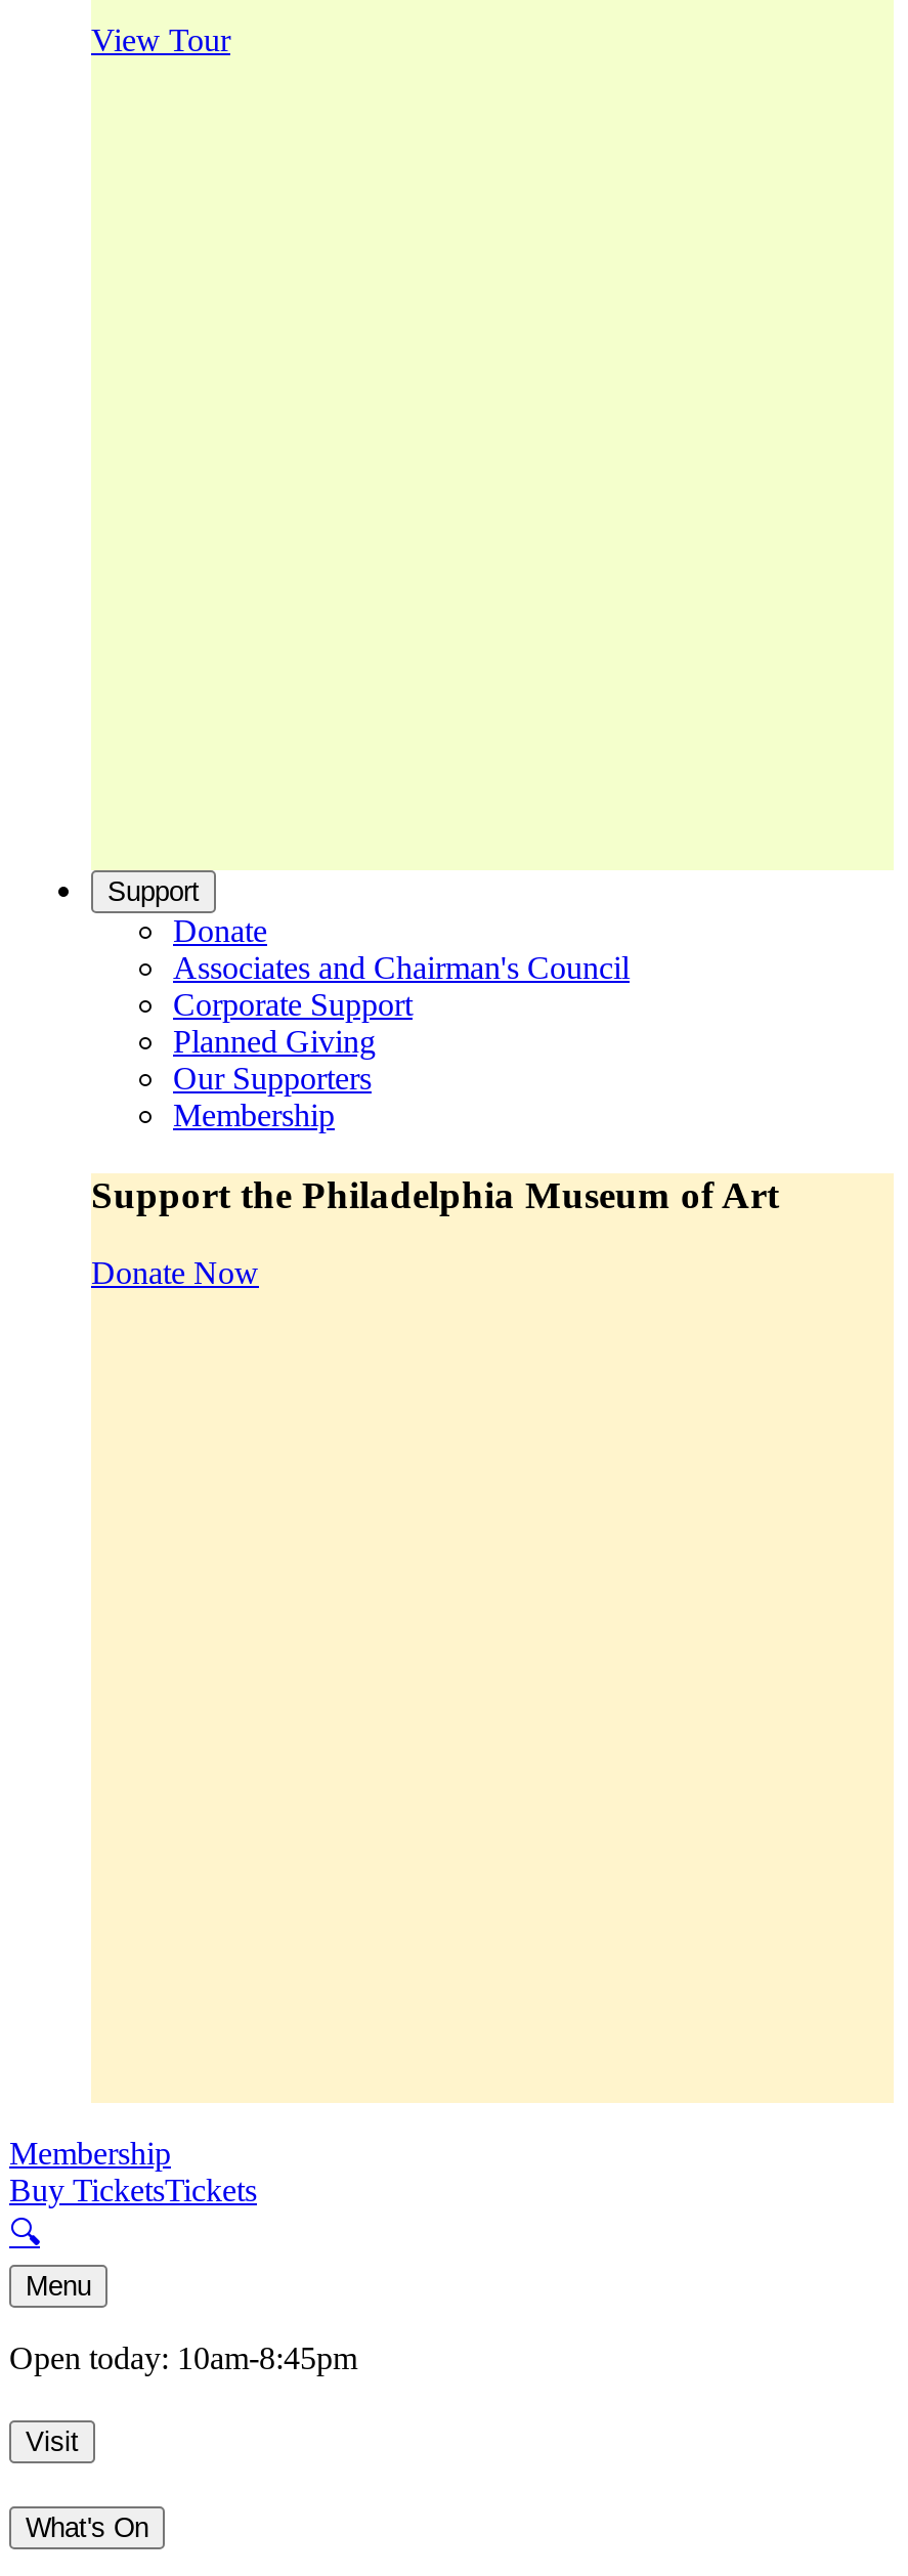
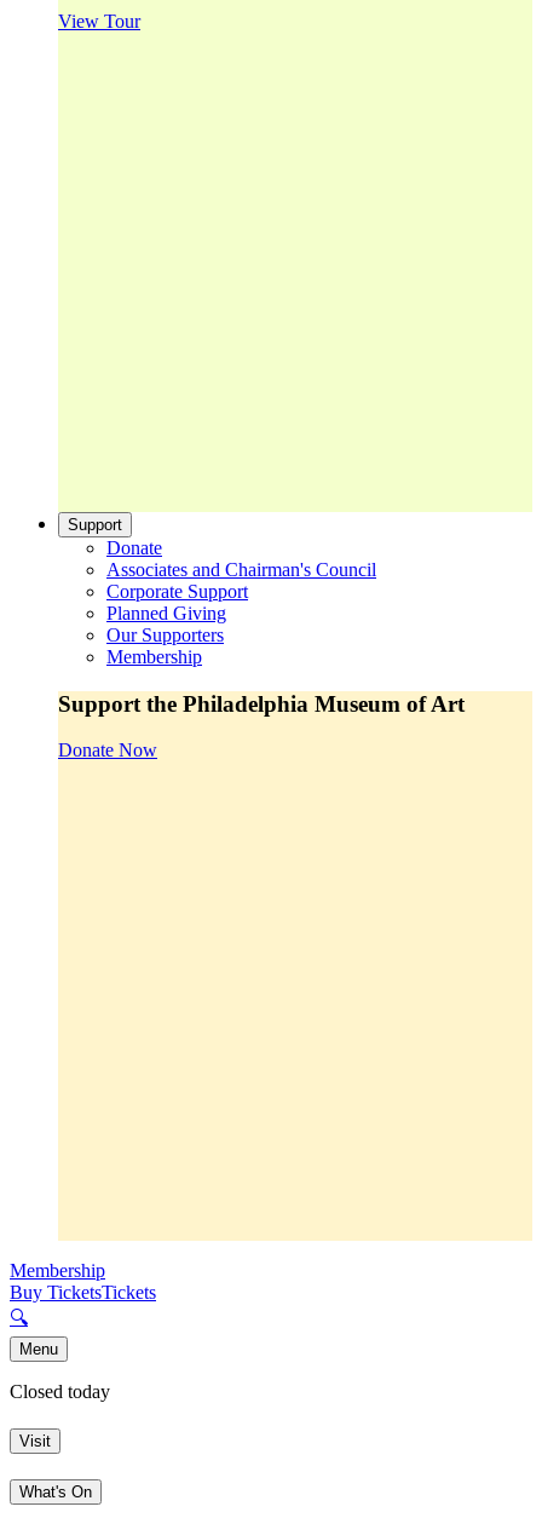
[9,2341,357,2376] Open today: 10am-8:45pm -> [10,1382,110,1402] Closed today

